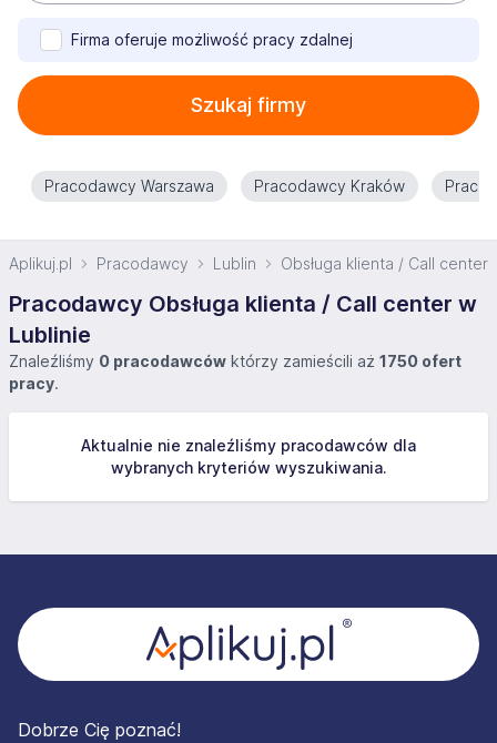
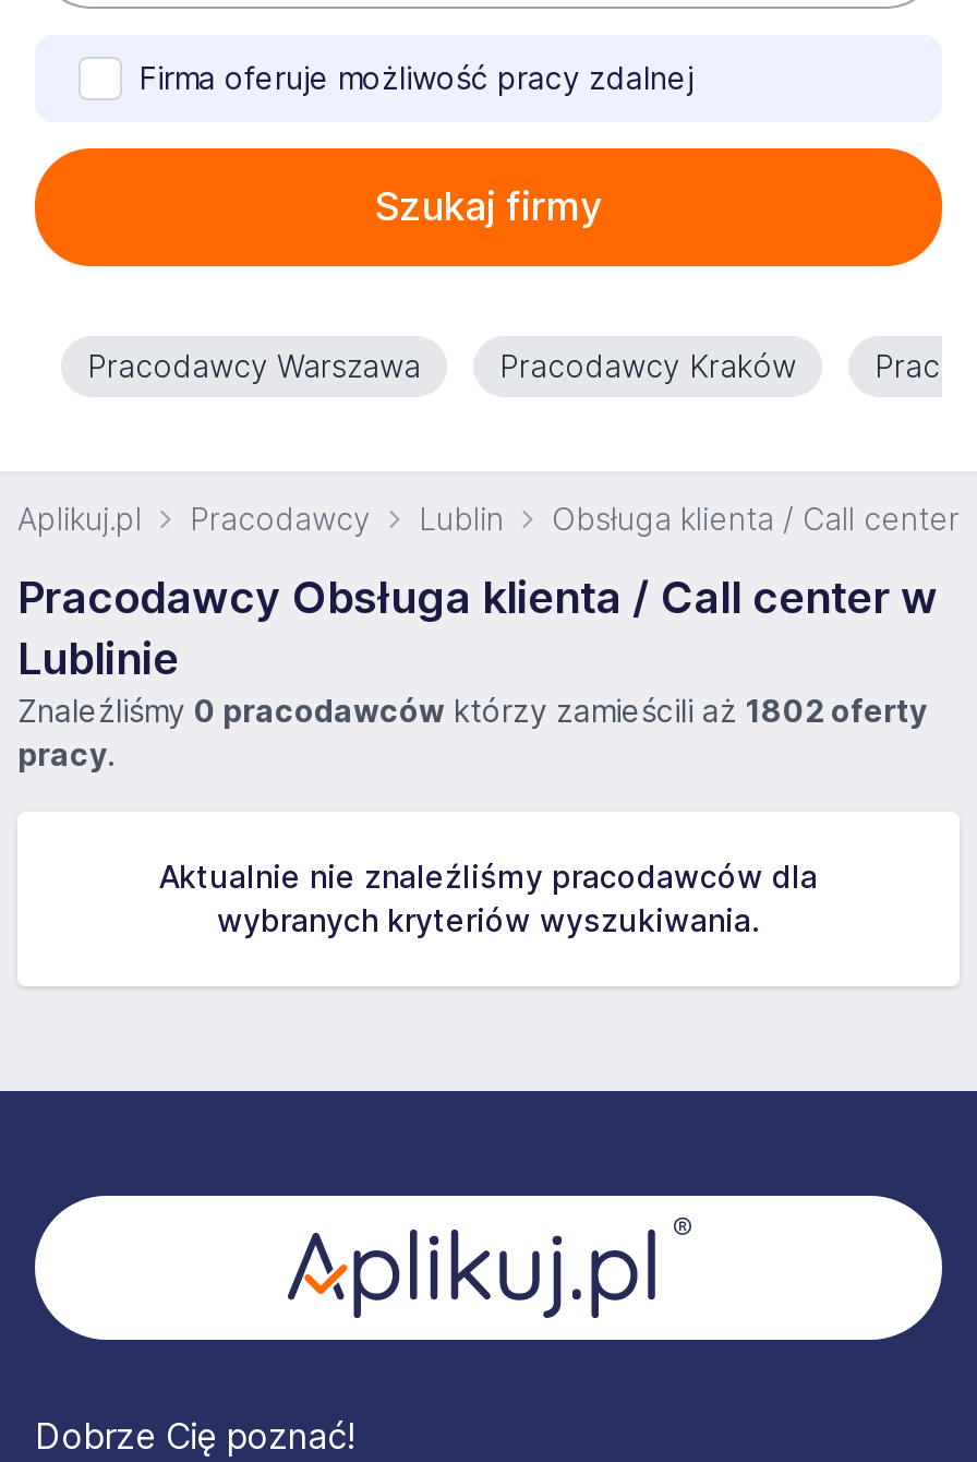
[9,352,461,370] Znaleźliśmy 0 pracodawców którzy zamieścili aż 1750 ofert -> [17,692,927,729] Znaleźliśmy 0 pracodawców którzy zamieścili aż 1802 oferty

